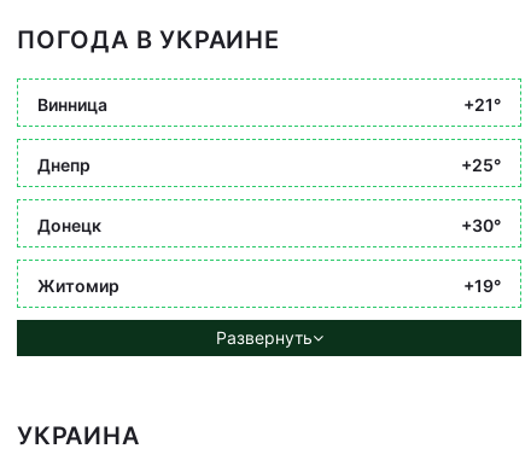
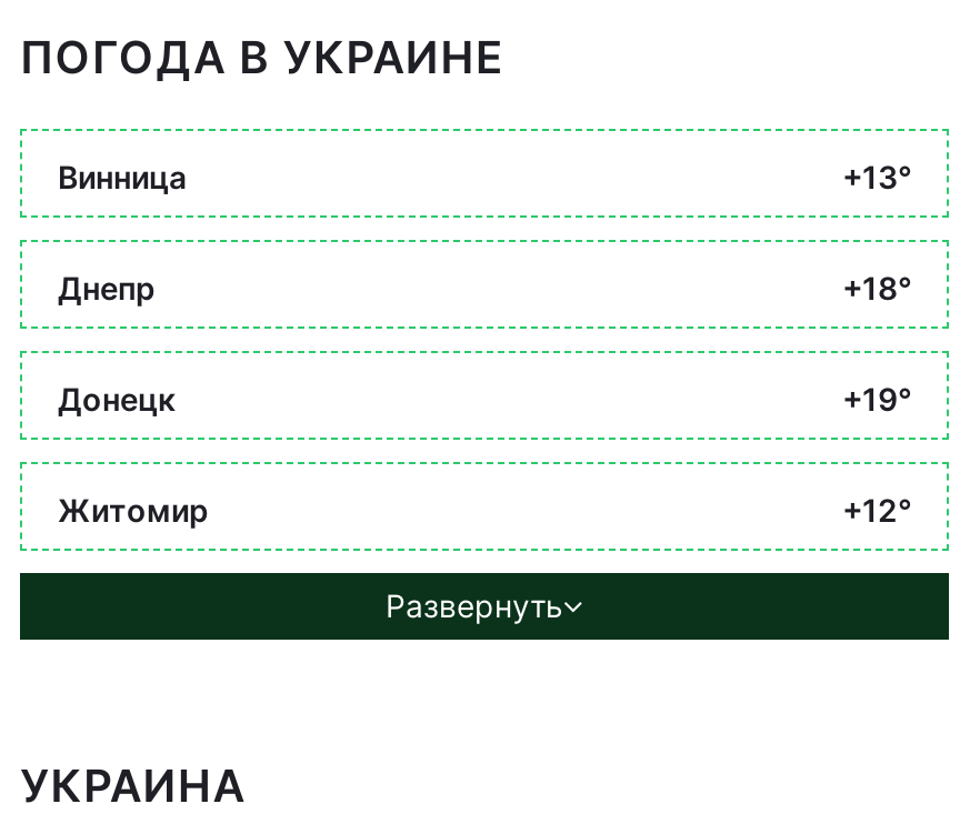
[463,94,501,114] +21° -> [842,157,911,194] +13°
[461,154,501,174] +25° -> [842,268,911,305] +18°
[461,214,501,235] +30° -> [842,379,911,416] +19°
[463,275,501,295] +19° -> [842,490,911,527] +12°

